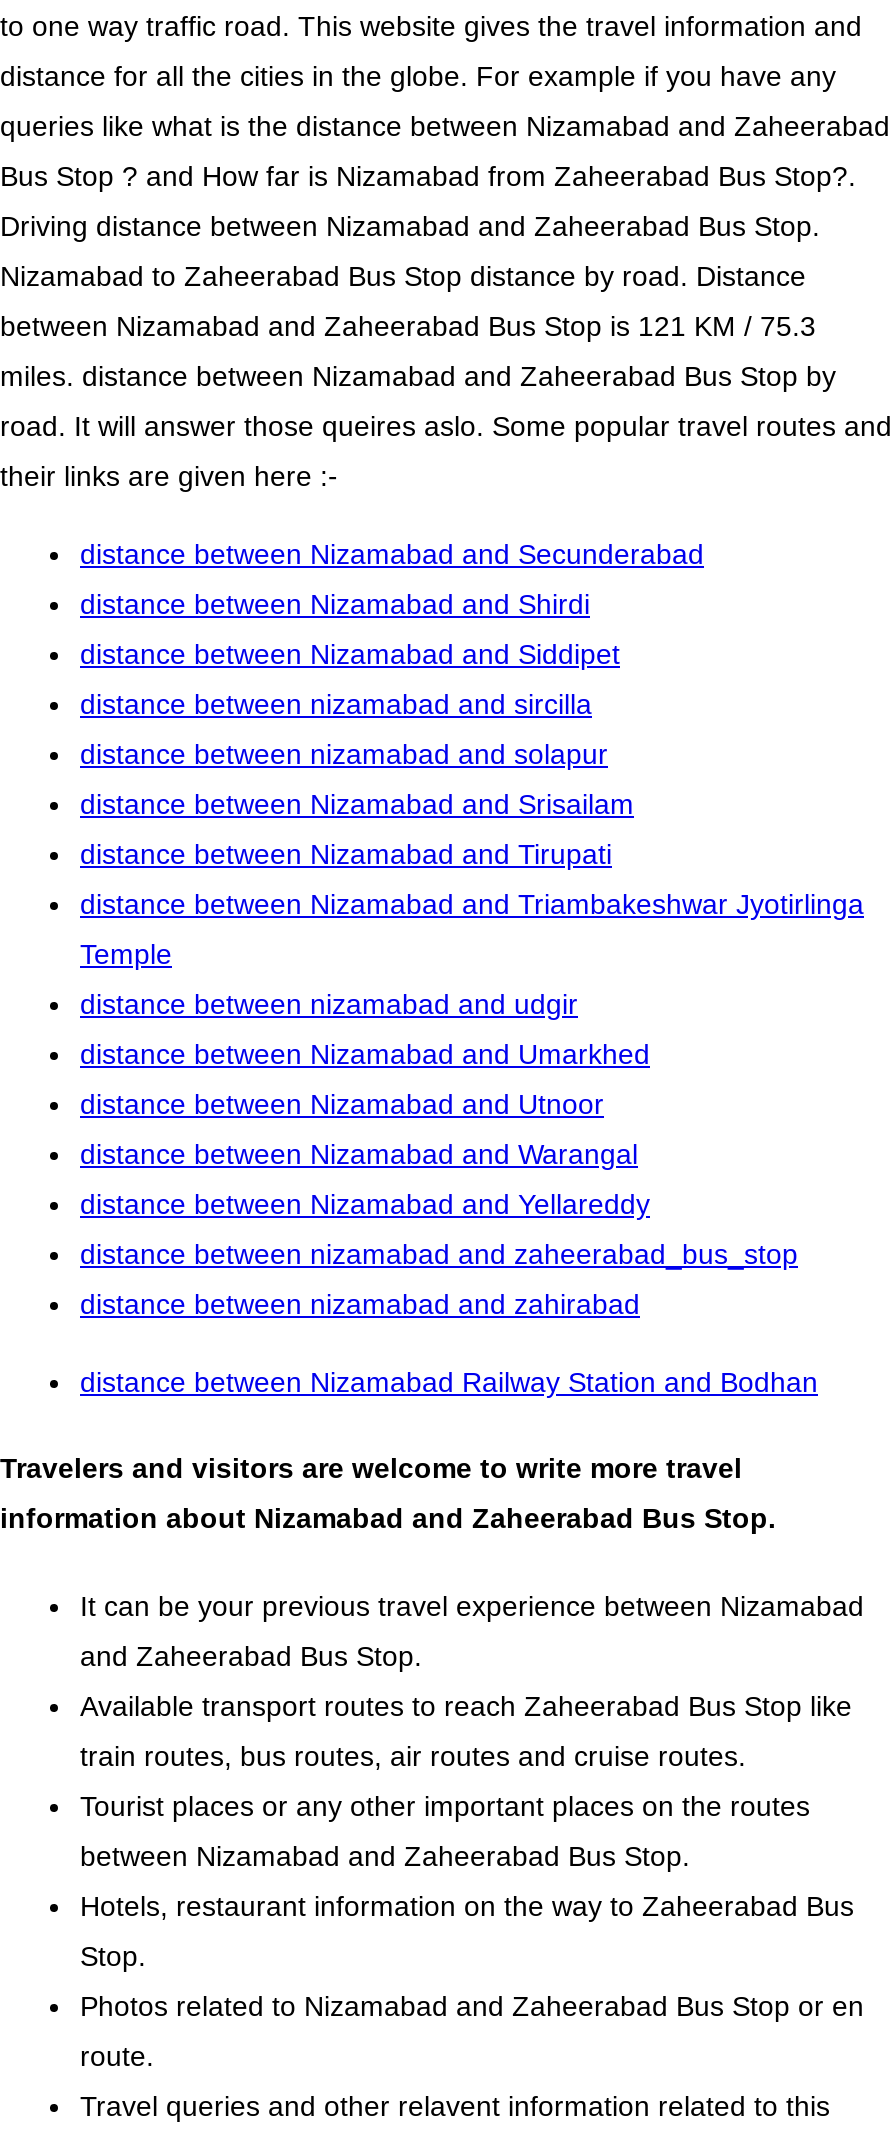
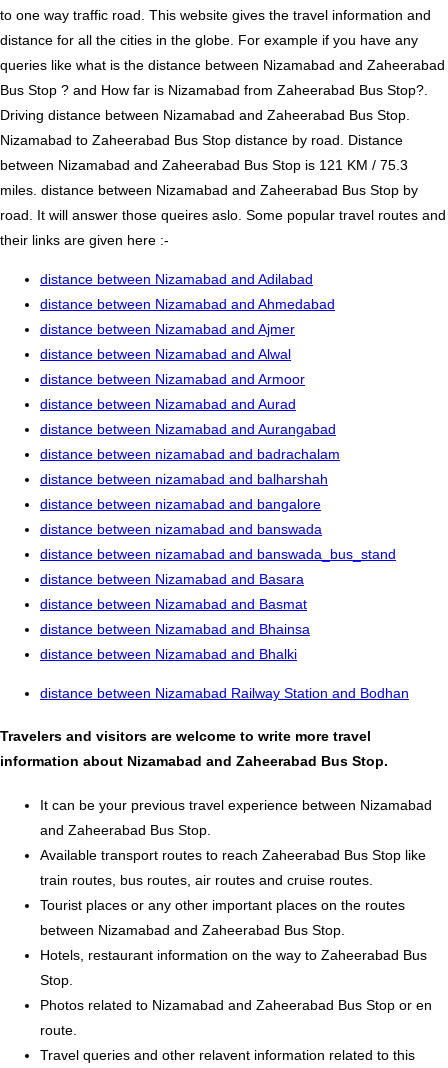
[80,537,704,569] distance between Nizamabad and Secunderabad -> [40,271,313,287] distance between Nizamabad and Adilabad
[80,587,590,619] distance between Nizamabad and Shirdi -> [40,296,335,312] distance between Nizamabad and Ahmedabad
[80,637,620,669] distance between Nizamabad and Siddipet -> [40,321,295,337] distance between Nizamabad and Ajmer
[80,687,592,719] distance between nizamabad and sircilla -> [40,346,291,362] distance between Nizamabad and Alwal
[80,737,608,769] distance between nizamabad and solapur -> [40,371,305,387] distance between Nizamabad and Armoor
[80,787,634,819] distance between Nizamabad and Srisailam -> [40,396,296,412] distance between Nizamabad and Aurad
[80,837,612,869] distance between Nizamabad and Tirupati -> [40,421,336,437] distance between Nizamabad and Aurangabad
[80,887,864,919] distance between Nizamabad and Triambakeshwar Jyotirlinga -> [40,446,340,462] distance between nizamabad and badrachalam
[80,937,172,969] Temple -> [40,471,328,487] distance between nizamabad and balharshah
[80,987,578,1019] distance between nizamabad and udgir -> [40,496,321,512] distance between nizamabad and bangalore
[80,1037,650,1069] distance between Nizamabad and Umarkhed -> [40,521,322,537] distance between nizamabad and banswada
[80,1087,604,1119] distance between Nizamabad and Utnoor -> [40,546,396,562] distance between nizamabad and banswada_bus_stand
[80,1137,638,1169] distance between Nizamabad and Warangal -> [40,571,304,587] distance between Nizamabad and Basara
[80,1187,650,1219] distance between Nizamabad and Yellareddy -> [40,596,307,612] distance between Nizamabad and Basmat
[80,1237,798,1269] distance between nizamabad and zaheerabad_bus_stop -> [40,621,310,637] distance between Nizamabad and Bhainsa
[80,1287,640,1319] distance between nizamabad and zahirabad -> [40,646,297,662] distance between Nizamabad and Bhalki

